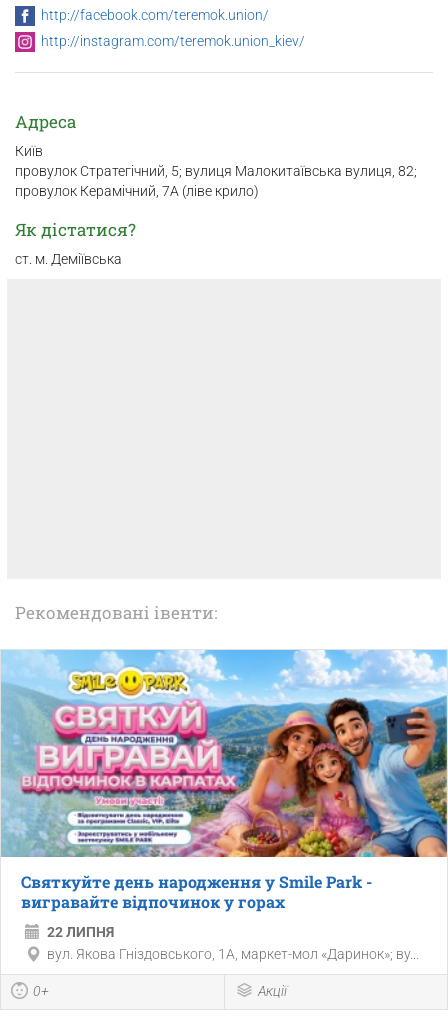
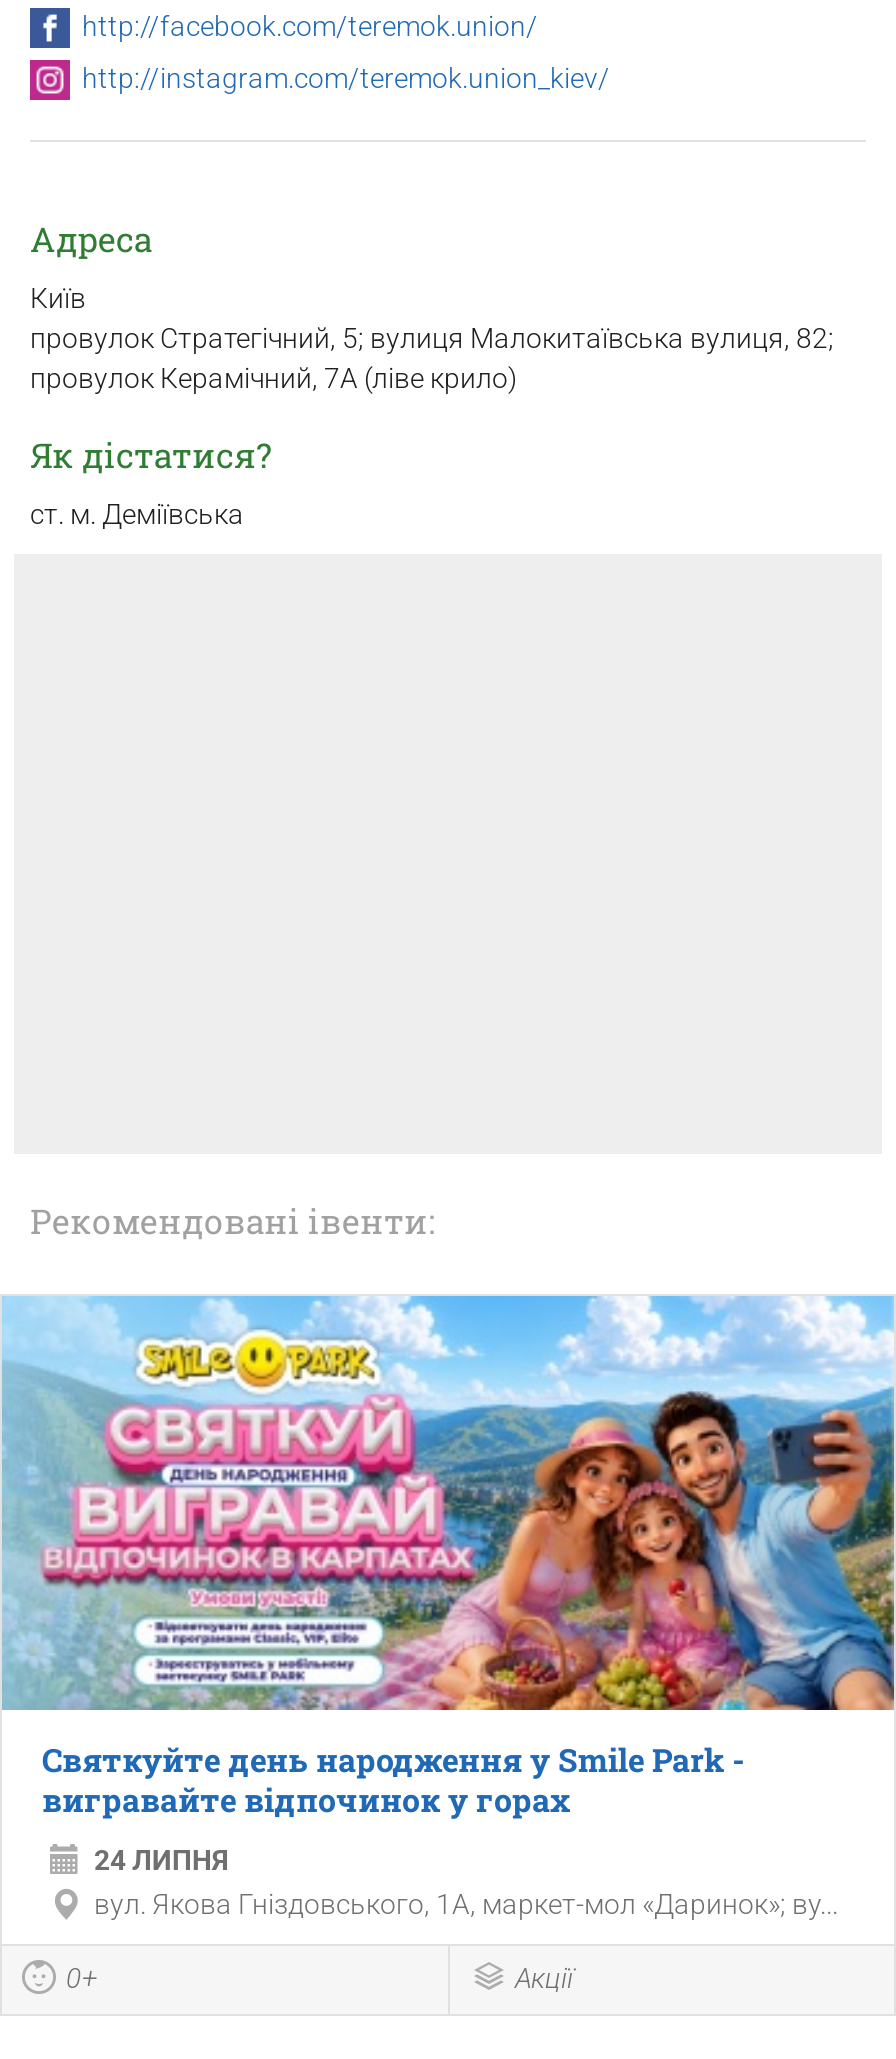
[47,924,114,940] 22 ЛИПНЯ -> [94,1844,228,1876] 24 ЛИПНЯ

